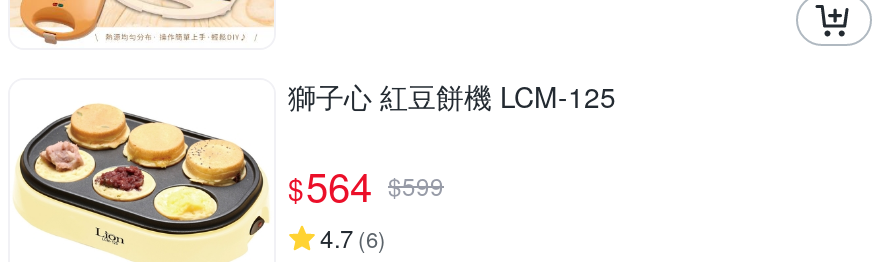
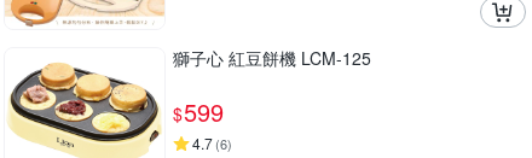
[288,157,444,215] $564 $599 -> [173,94,224,129] $599

